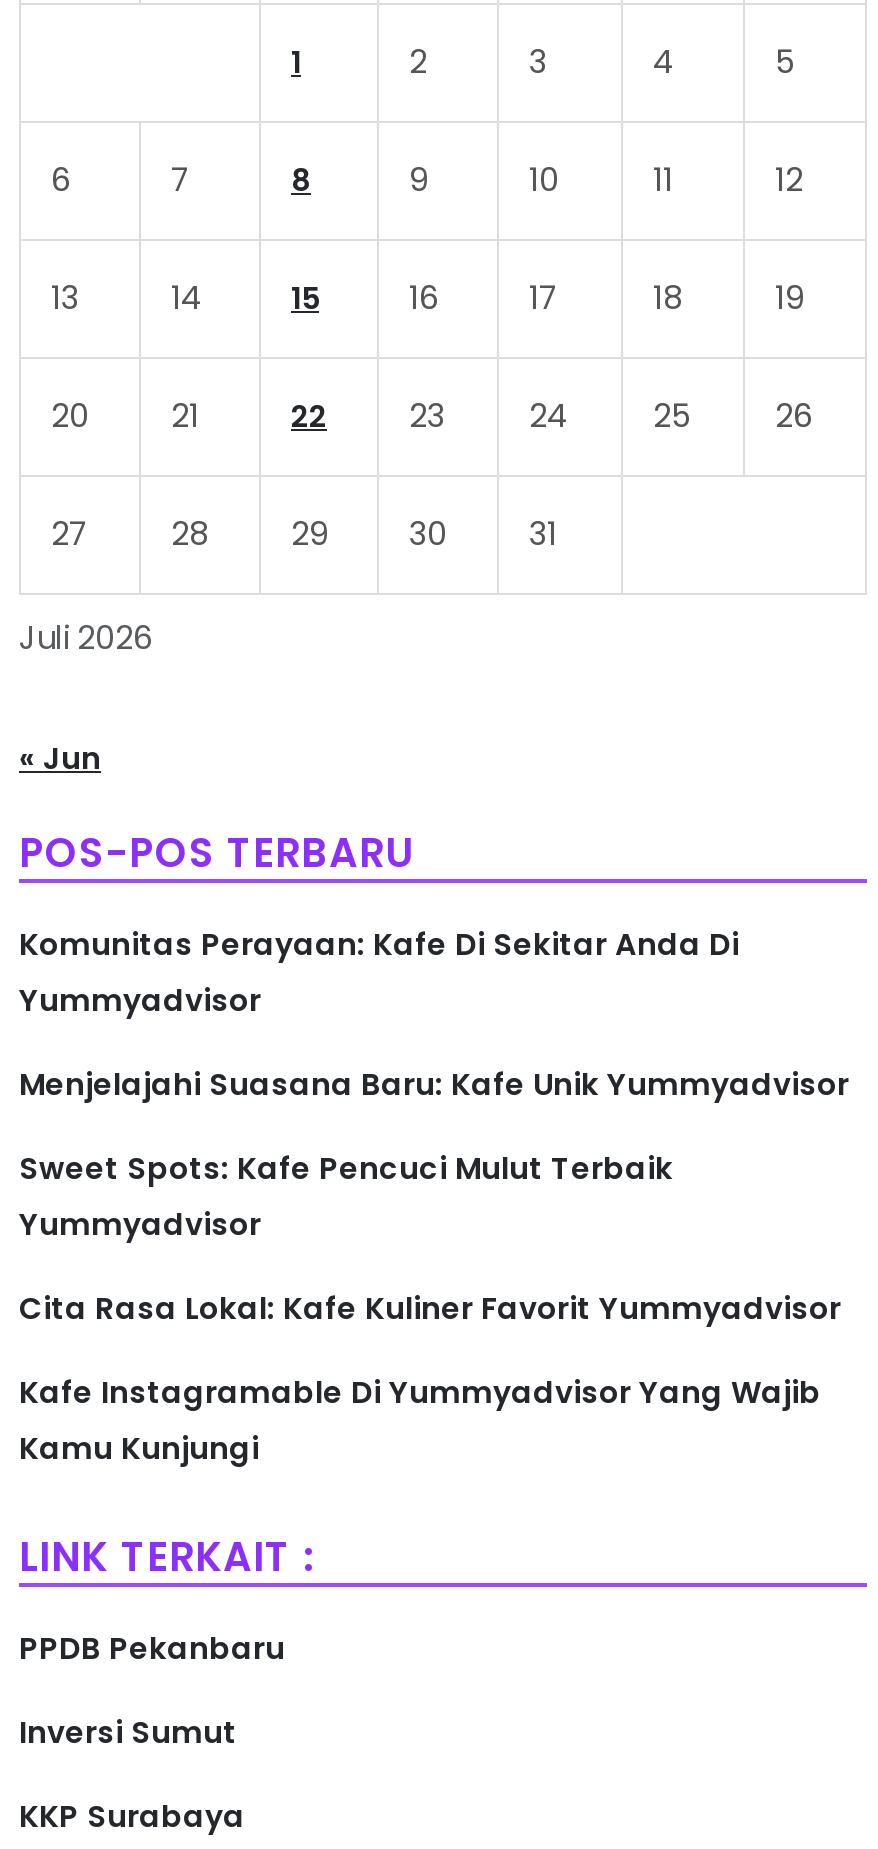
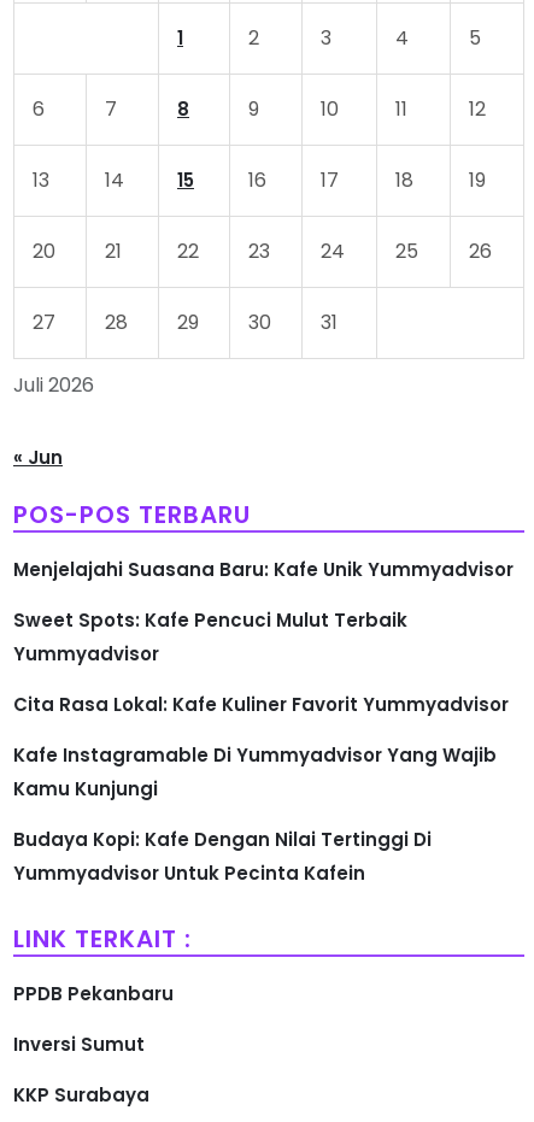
[19,923,739,1021] Komunitas Perayaan: Kafe Di Sekitar Anda Di | Yummyadvisor -> none
moved [19,1063,849,1469] -> [13,557,514,801]: Menjelajahi Suasana Baru: Kafe Unik Yummyadvisor | Sweet Spots: Kafe Pencuci Mulut Terbaik | Yummyadvisor | Cita Rasa Lokal: Kafe Kuliner Favorit Yummyadvisor | Kafe Instagramable Di Yummyadvisor Yang Wajib | Kamu Kunjungi
none -> [13,827,432,886] Budaya Kopi: Kafe Dengan Nilai Tertinggi Di | Yummyadvisor Untuk Pecinta Kafein

